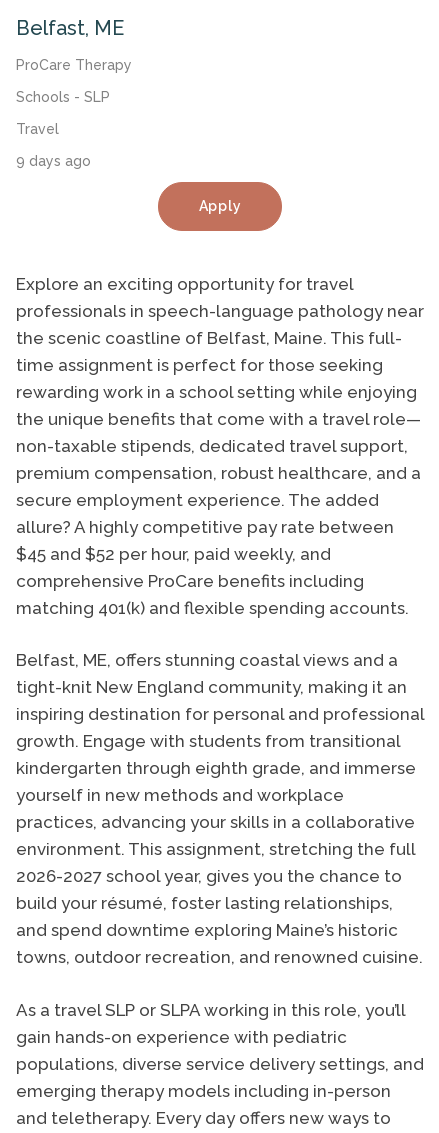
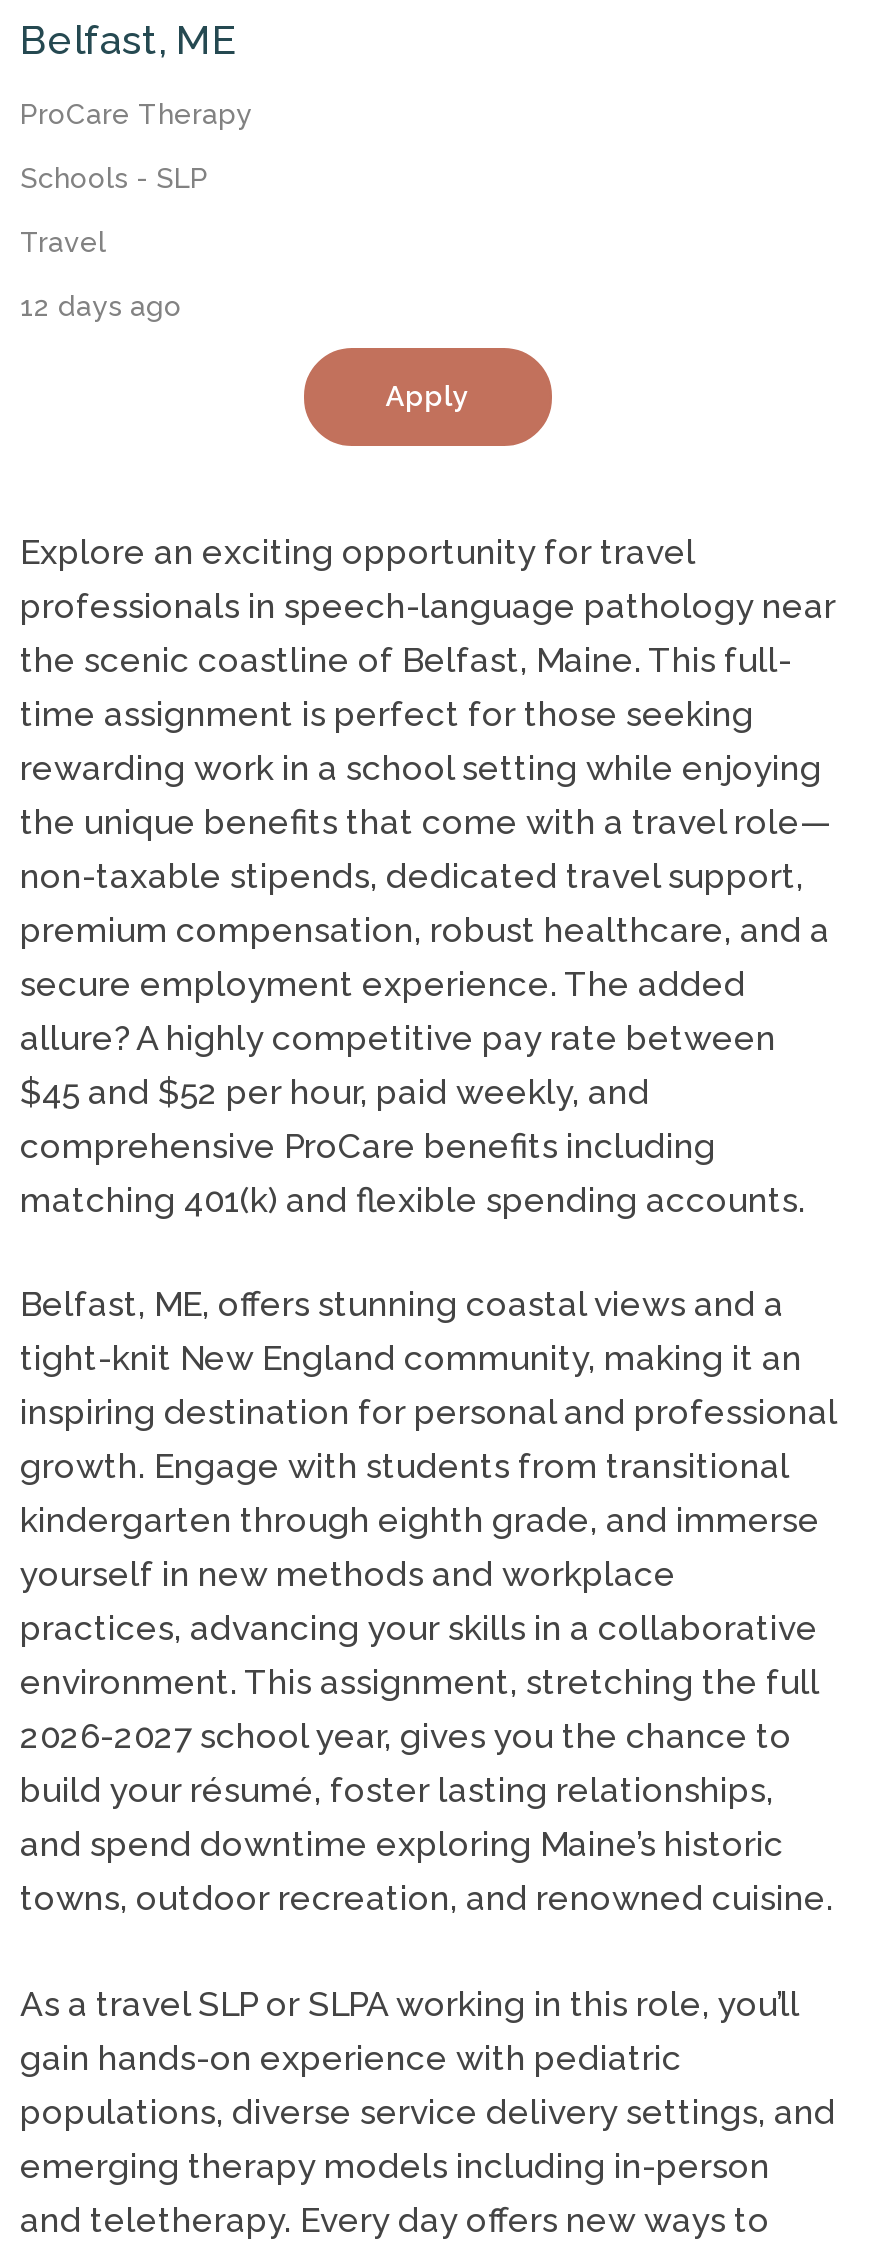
[16,153,91,169] 9 days ago -> [20,290,182,322] 12 days ago

